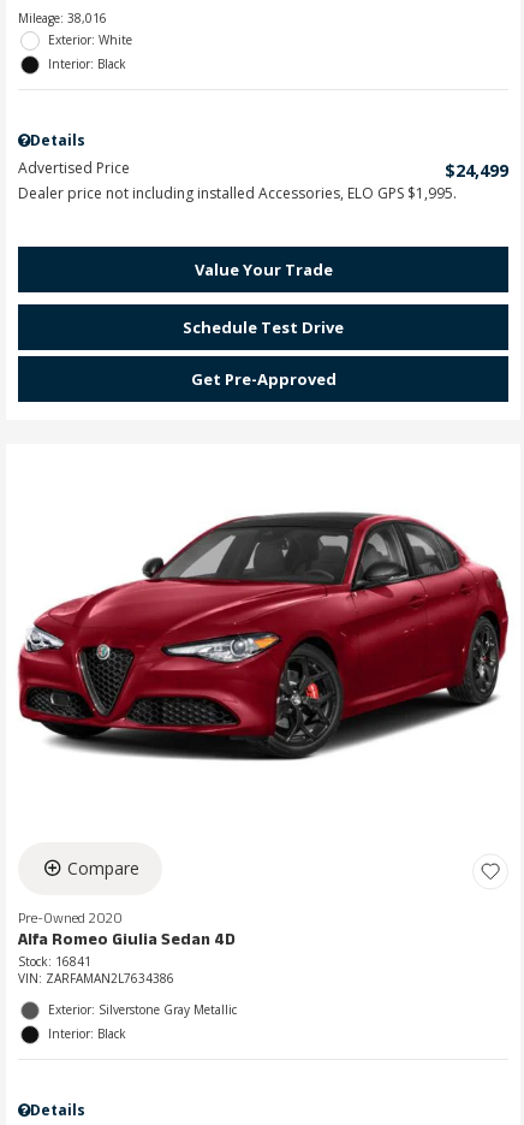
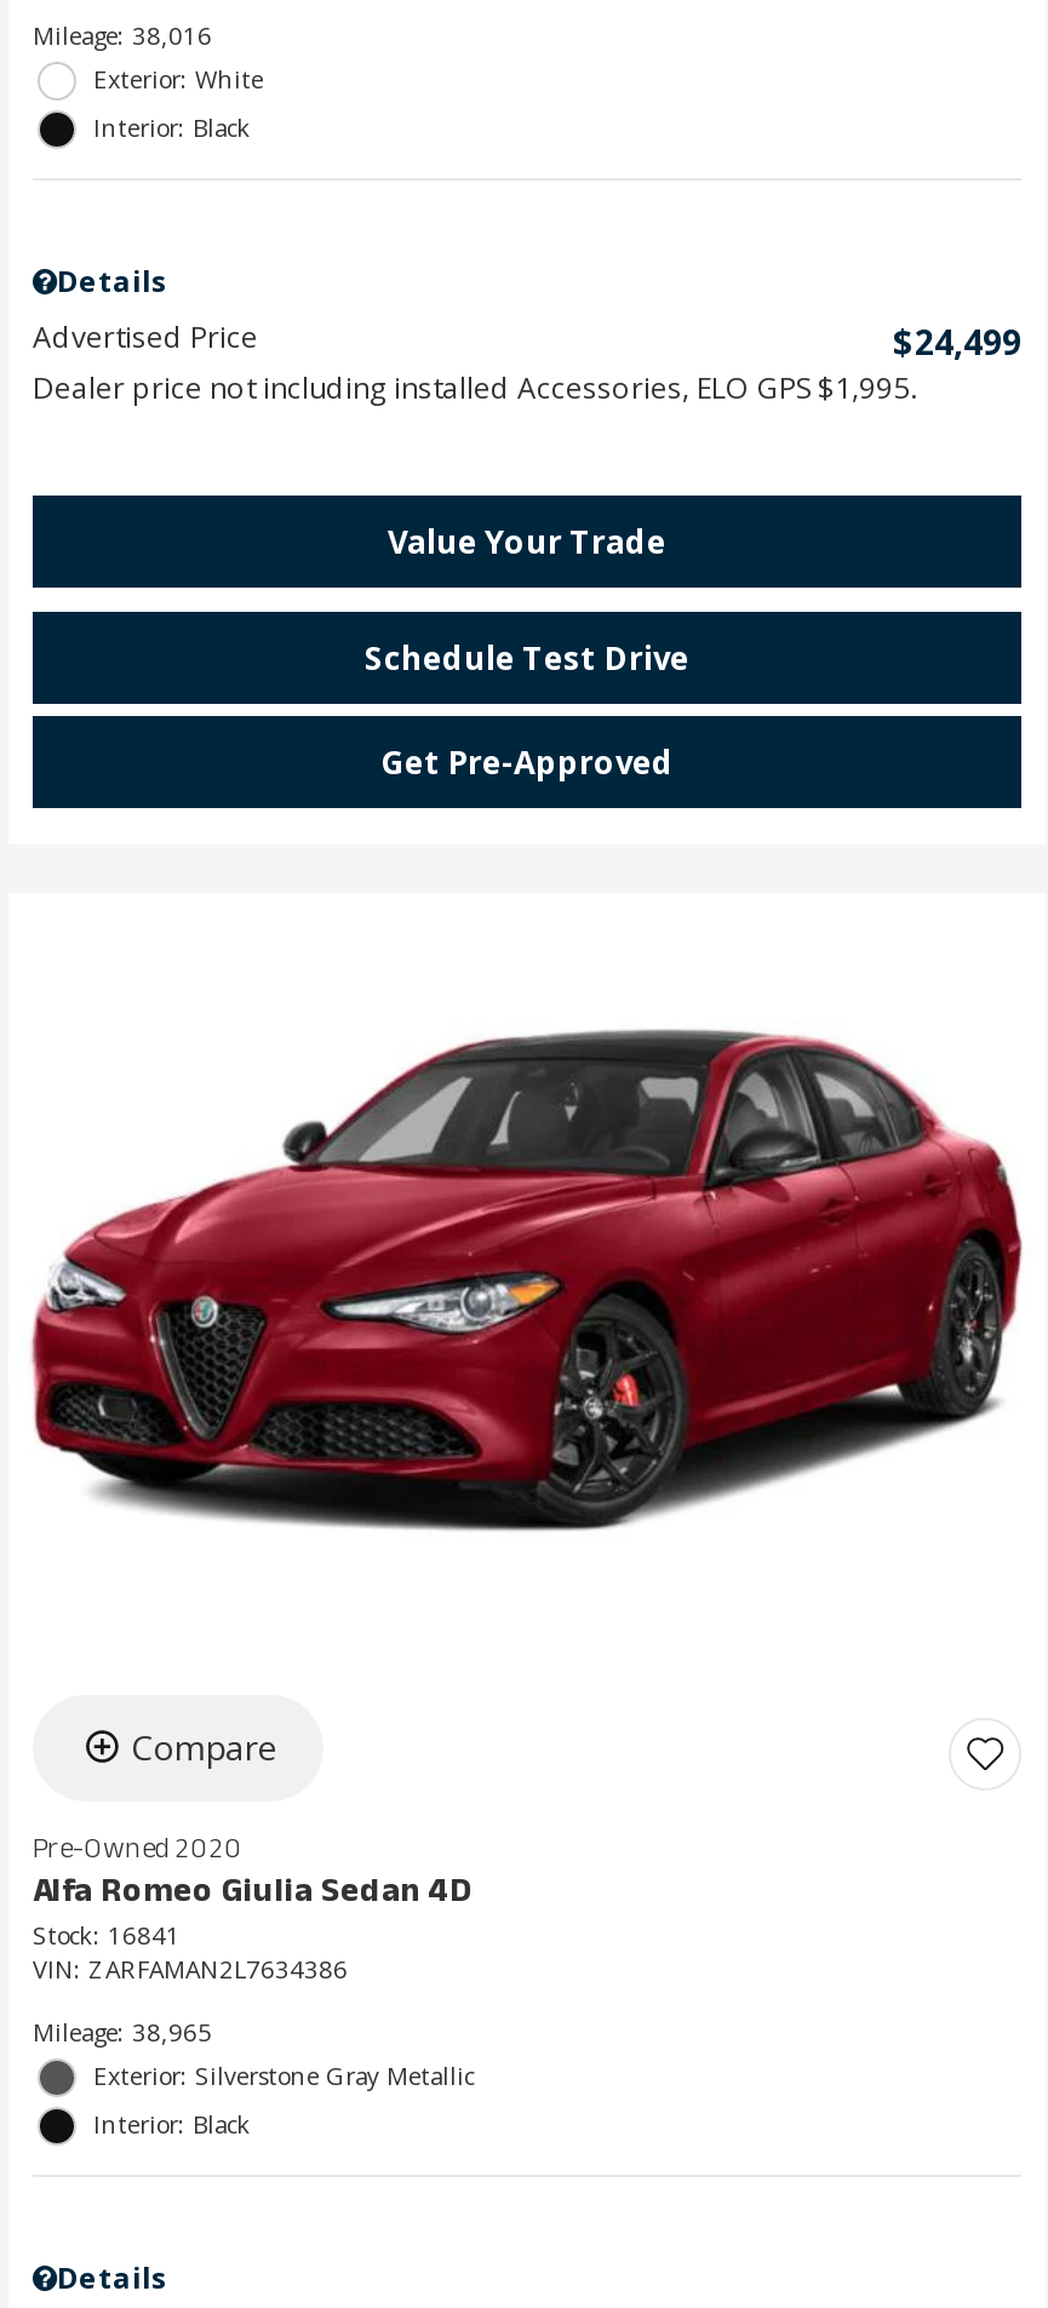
none -> [33,2014,212,2048] Mileage: 38,965

